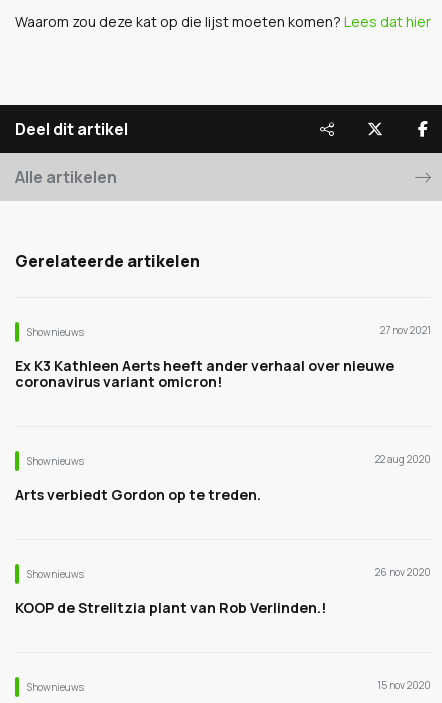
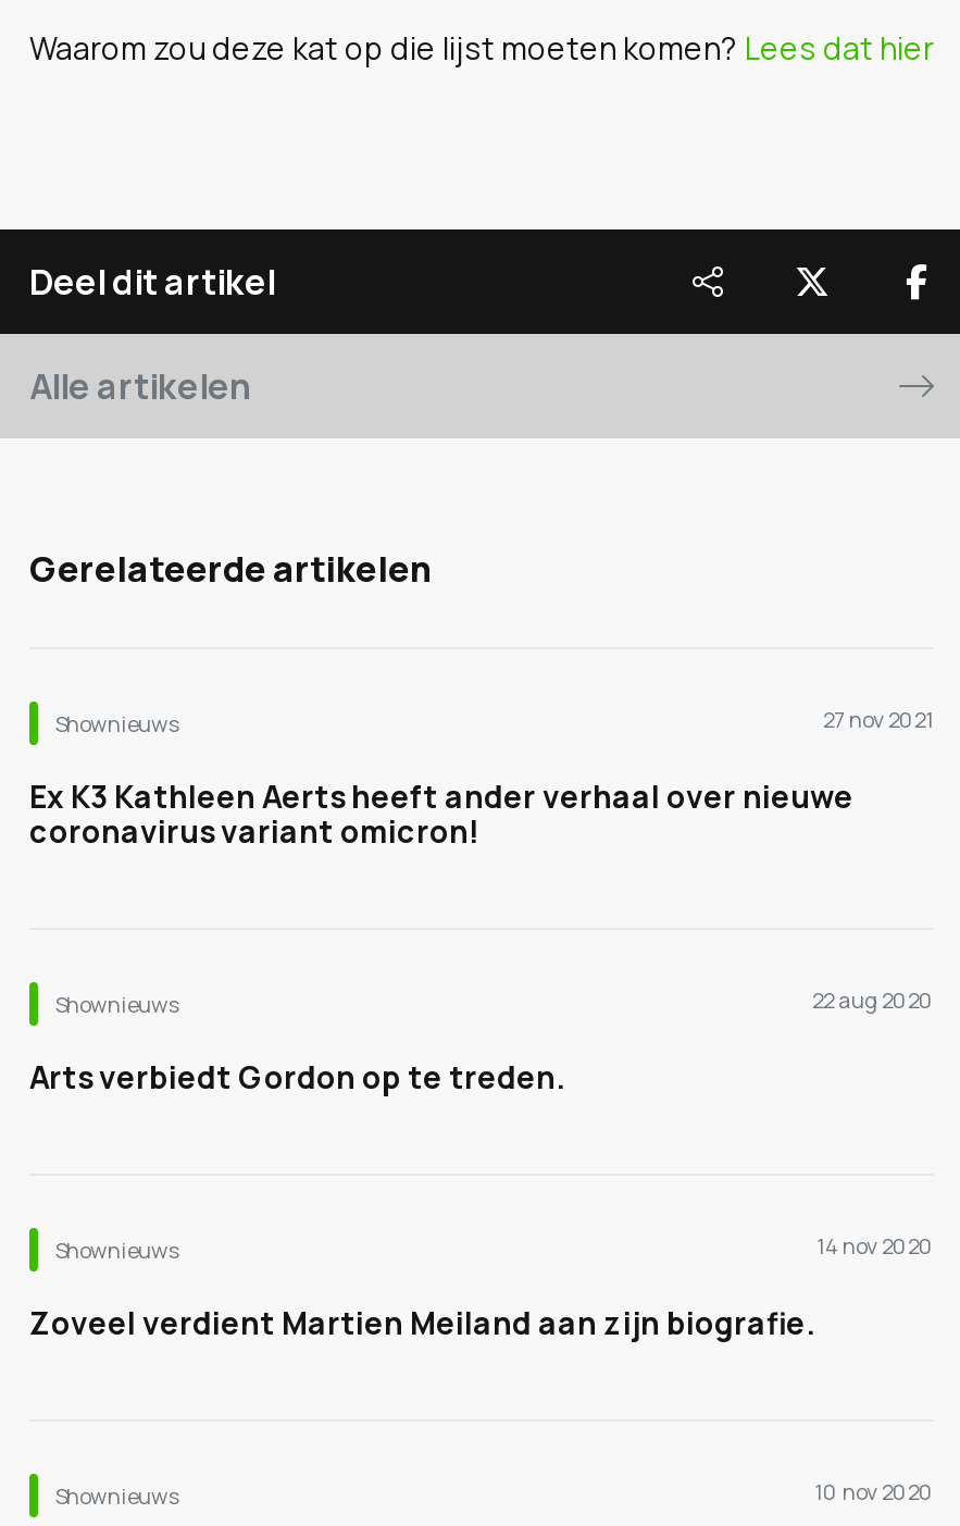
[375,565,431,579] 26 nov 2020 -> [816,1230,934,1261] 14 nov 2020
[15,598,326,617] KOOP de Strelitzia plant van Rob Verlinden.! -> [29,1302,814,1343] Zoveel verdient Martien Meiland aan zijn biografie.
[377,678,431,692] 15 nov 2020 -> [814,1476,934,1506] 10 nov 2020

